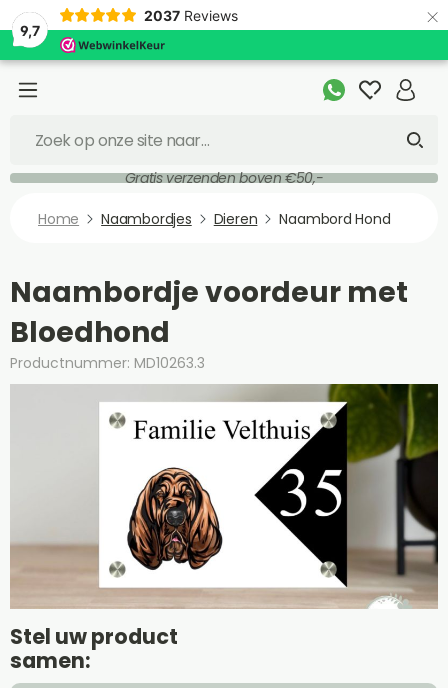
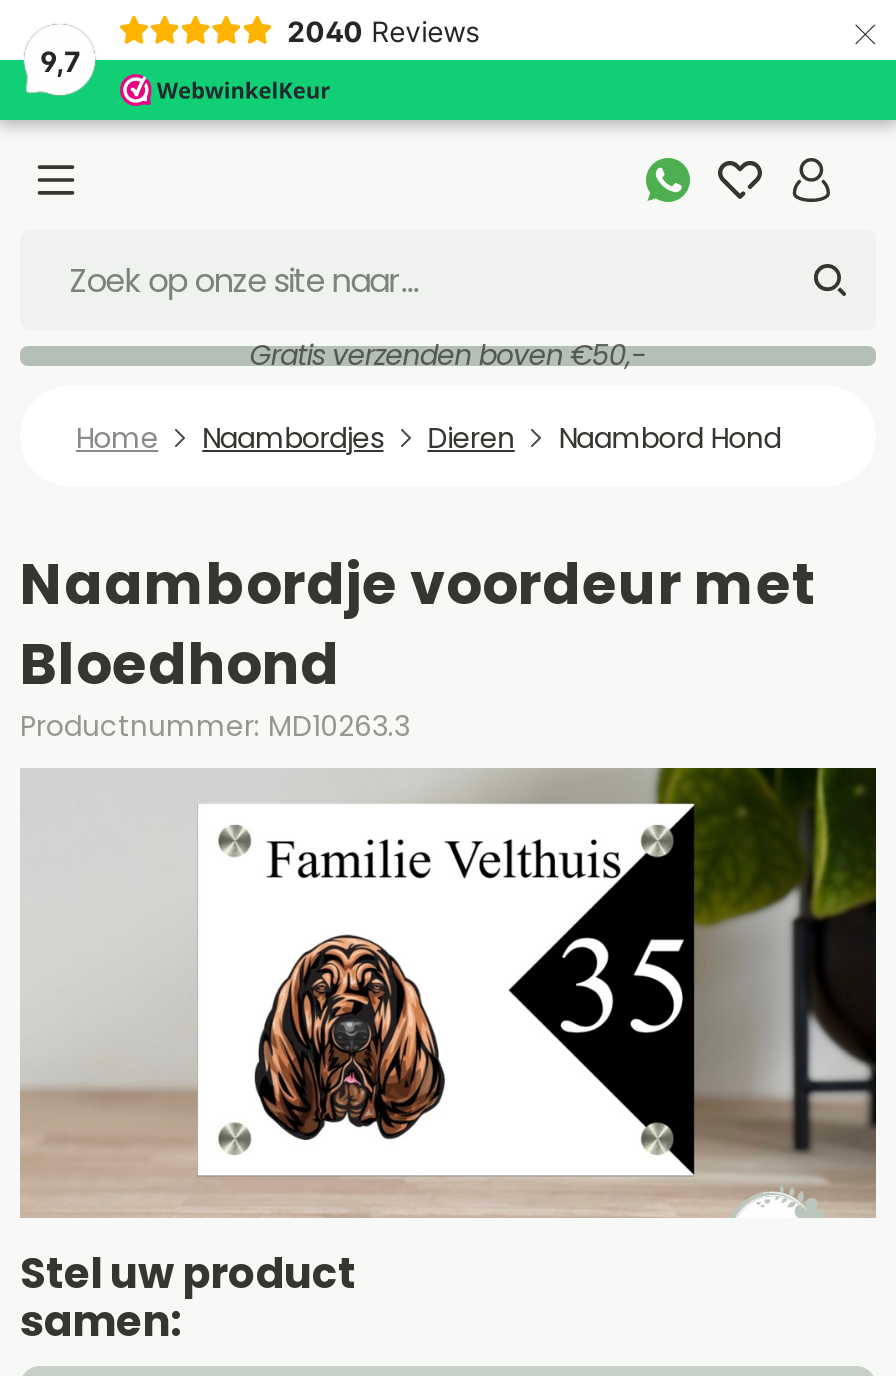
[144,6,238,23] 2037 Reviews -> [287,13,479,47] 2040 Reviews

